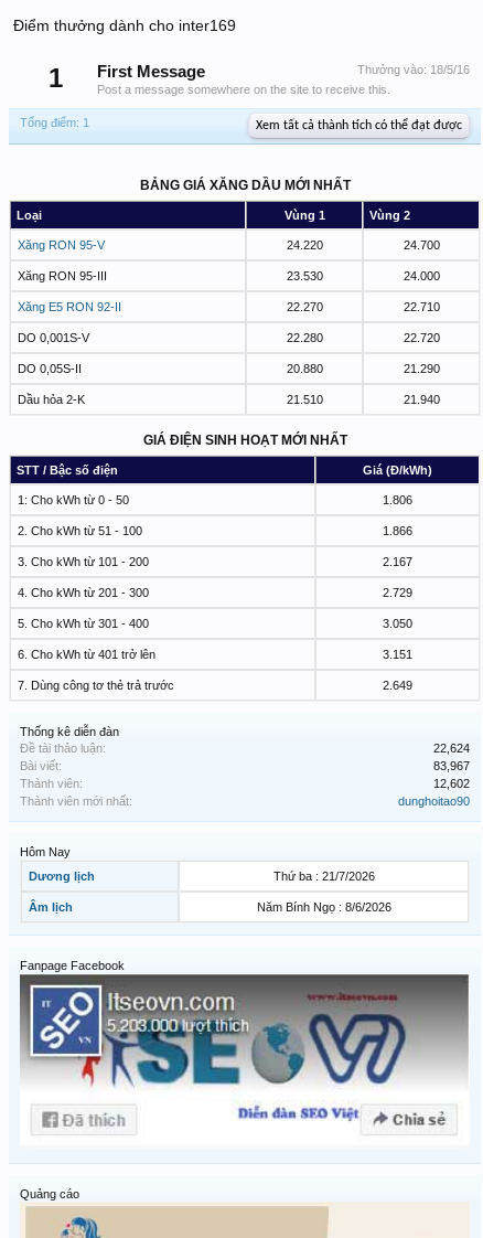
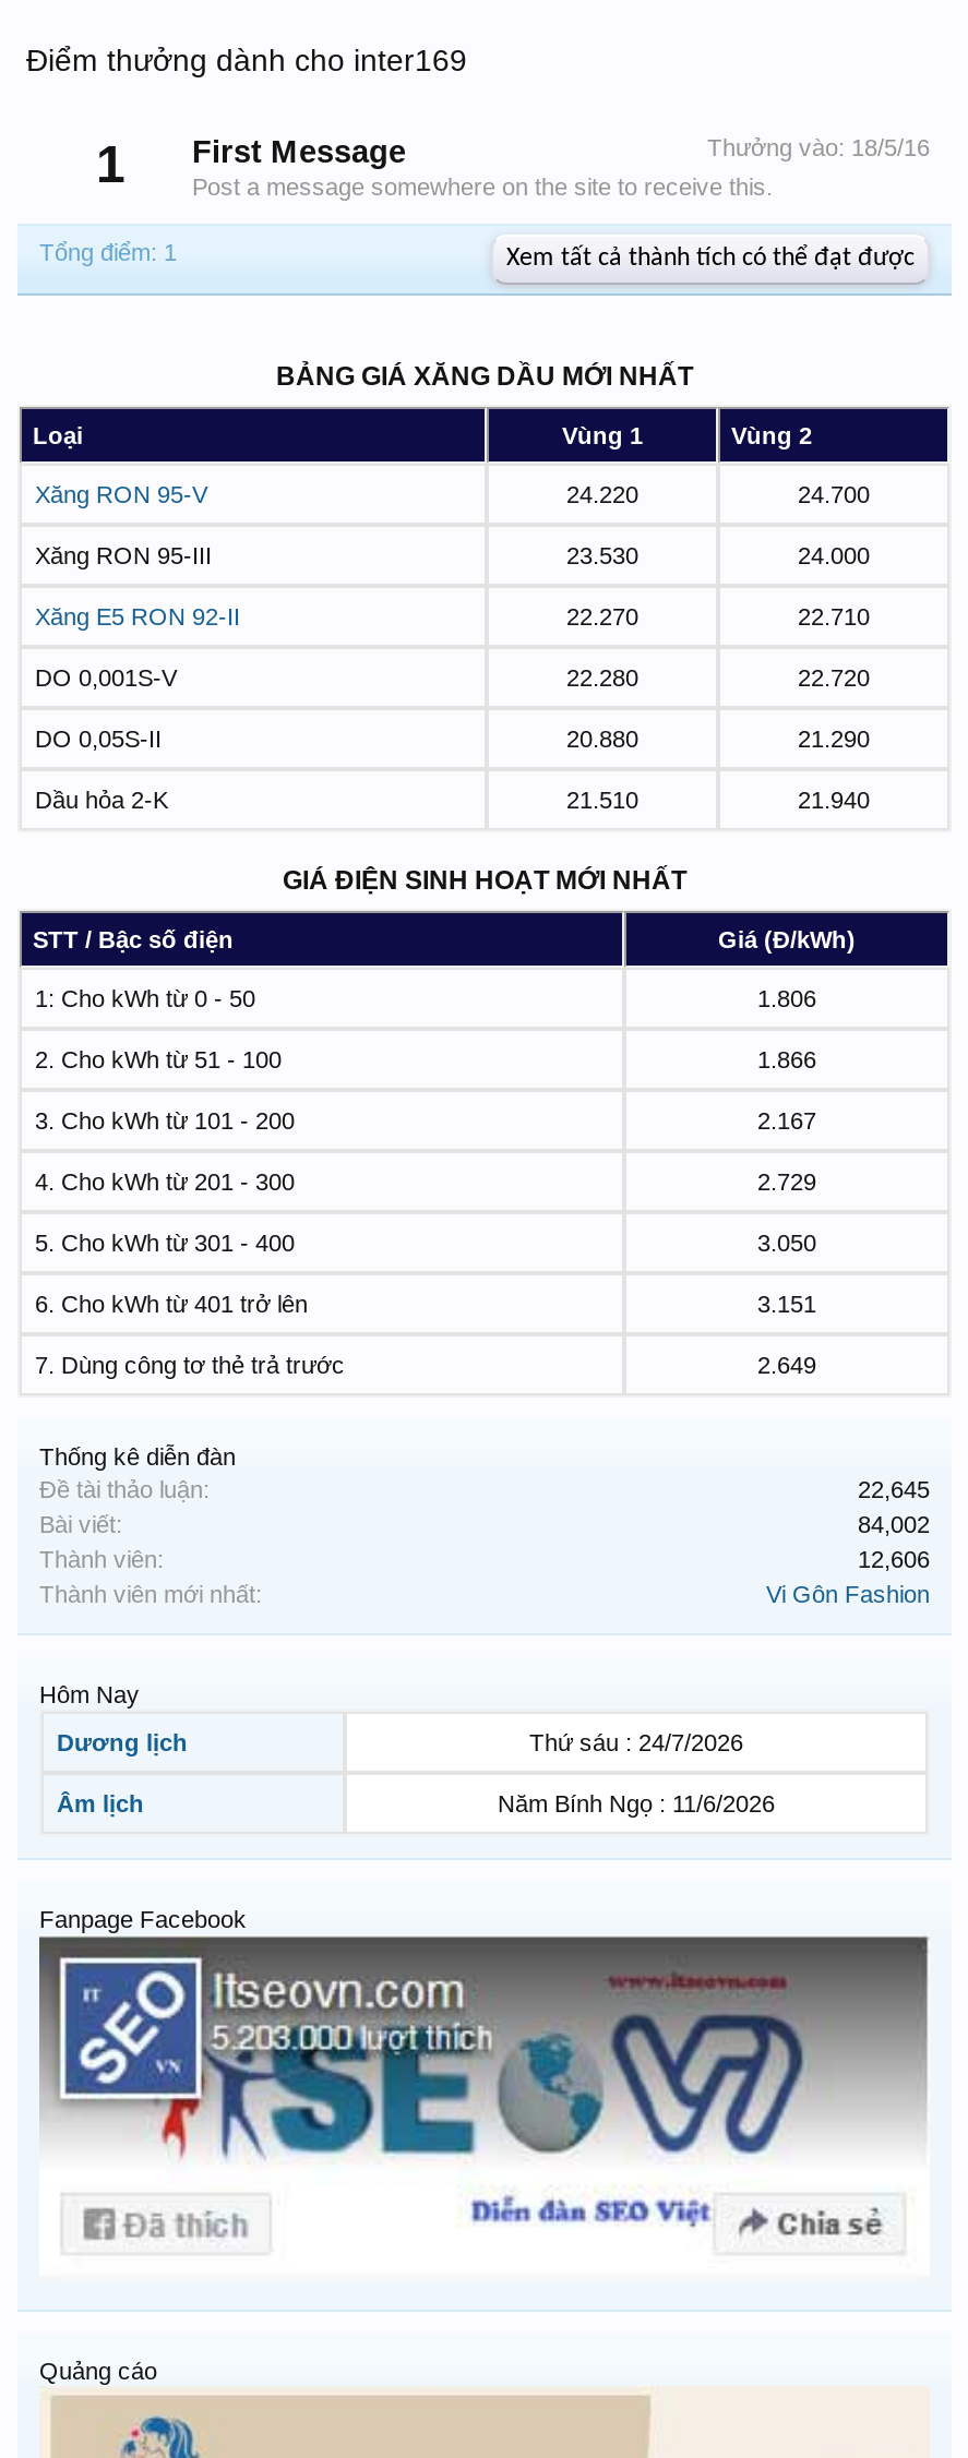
[433,742,470,755] 22,624 -> [858,1477,930,1503] 22,645
[433,759,470,773] 83,967 -> [858,1511,930,1538] 84,002
[433,777,470,790] 12,602 -> [858,1546,930,1573] 12,606
[398,795,470,808] dunghoitao90 -> [766,1581,930,1607] Vi Gôn Fashion
[273,870,374,883] Thứ ba : 21/7/2026 -> [529,1730,743,1756] Thứ sáu : 24/7/2026
[256,901,391,914] Năm Bính Ngọ : 8/6/2026 -> [498,1791,775,1817] Năm Bính Ngọ : 11/6/2026

